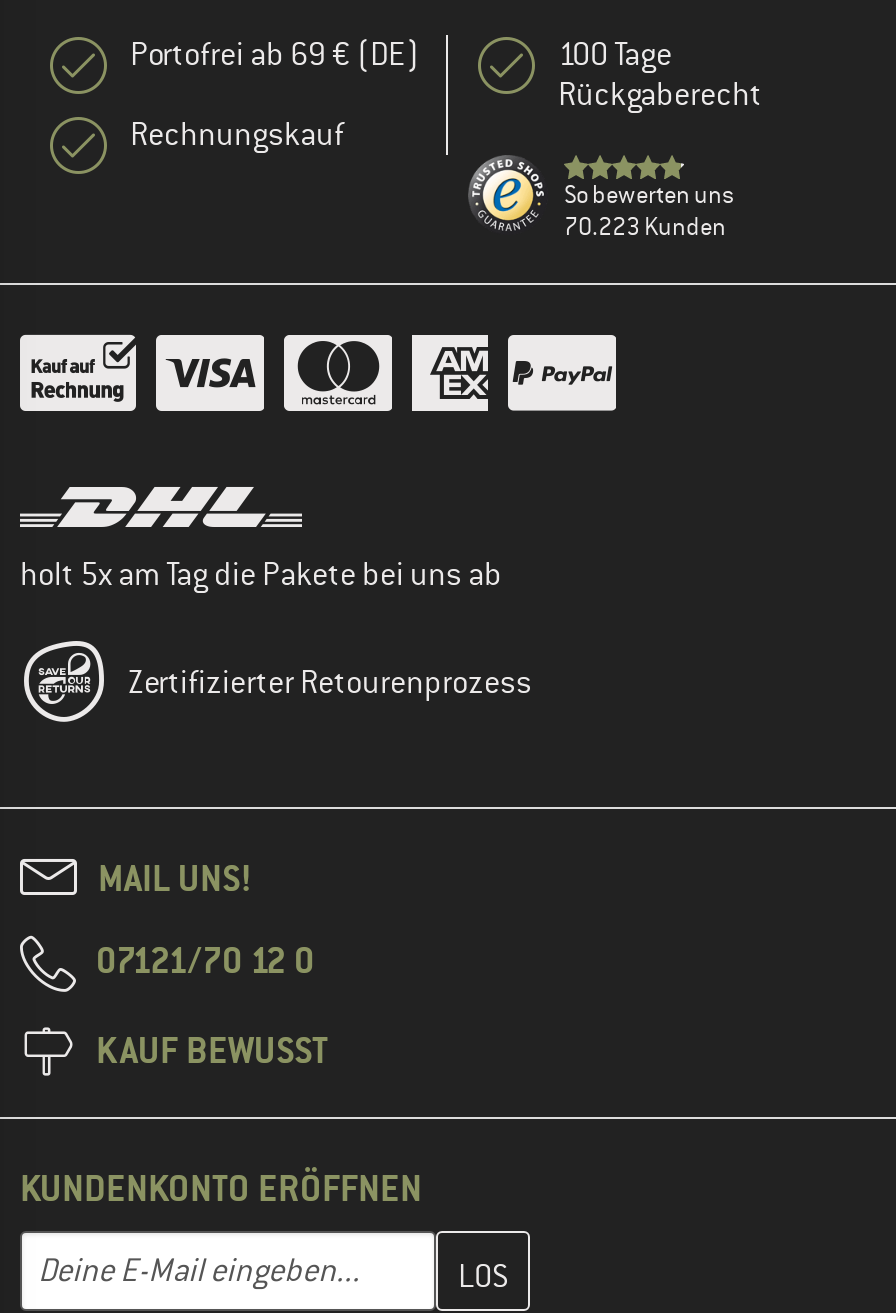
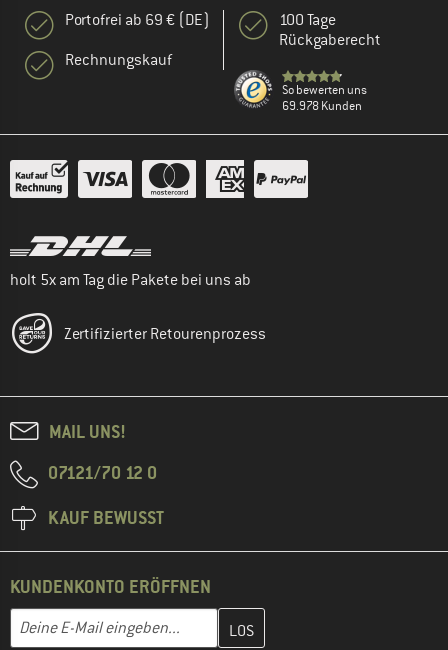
[564,211,726,243] 70.223 Kunden -> [282,98,362,114] 69.978 Kunden

